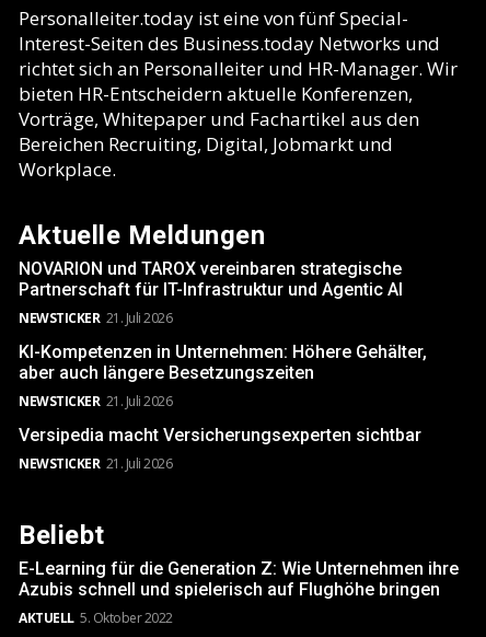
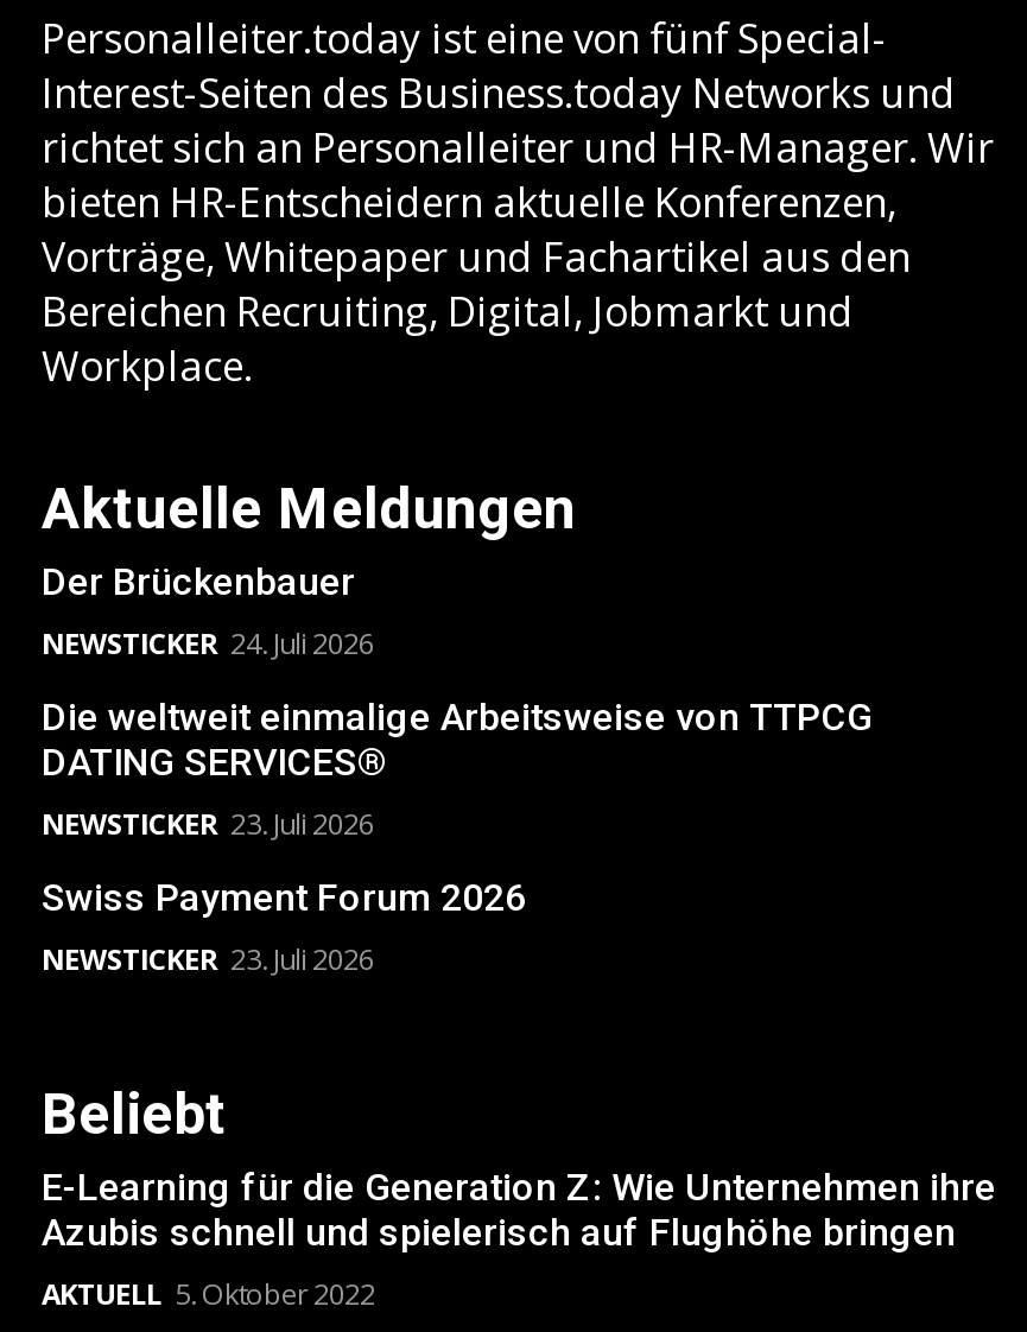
[19,259,403,328] NOVARION und TAROX vereinbaren strategische | Partnerschaft für IT-Infrastruktur und Agentic AI | NEWSTICKER 21. Juli 2026 -> [42,560,374,664] Der Brückenbauer | NEWSTICKER 24. Juli 2026
[19,342,427,411] KI-Kompetenzen in Unternehmen: Höhere Gehälter, | aber auch längere Besetzungszeiten | NEWSTICKER 21. Juli 2026 -> [42,695,873,845] Die weltweit einmalige Arbeitsweise von TTPCG | DATING SERVICES® | NEWSTICKER 23. Juli 2026
[19,425,421,473] Versipedia macht Versicherungsexperten sichtbar | NEWSTICKER 21. Juli 2026 -> [42,876,526,980] Swiss Payment Forum 2026 | NEWSTICKER 23. Juli 2026

